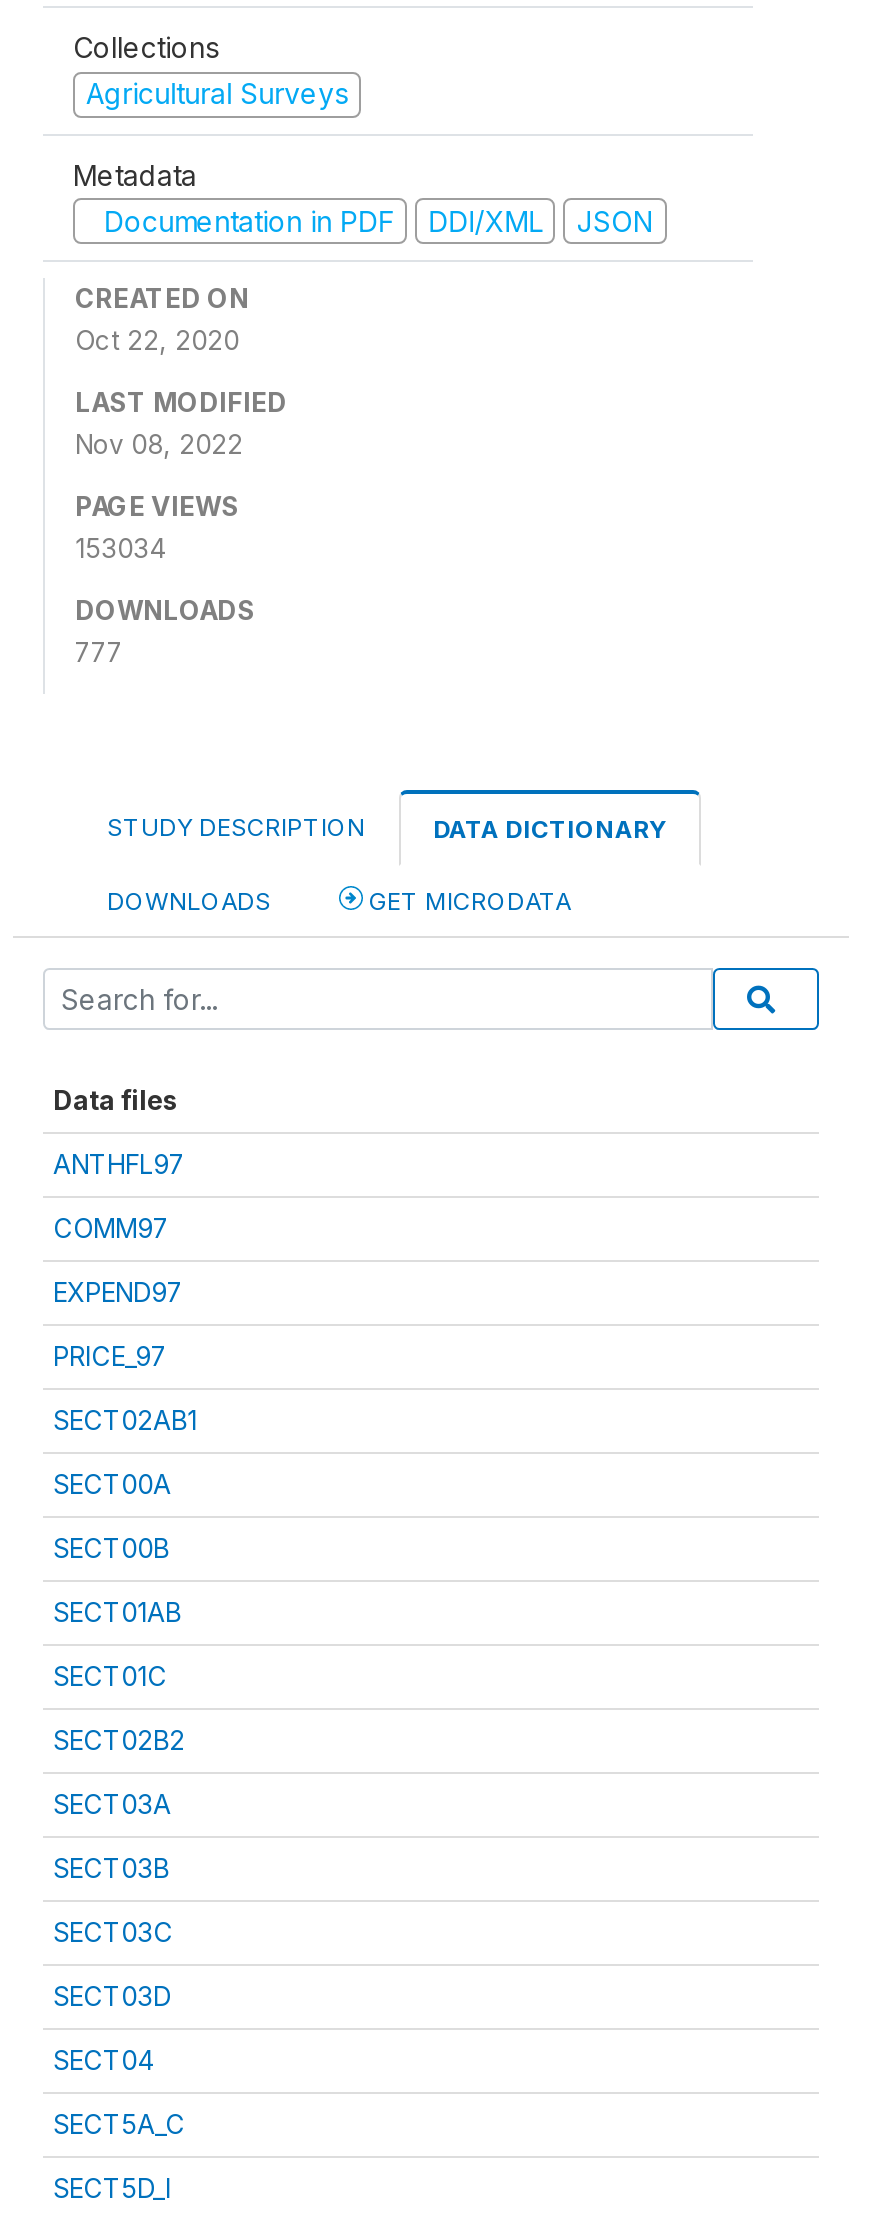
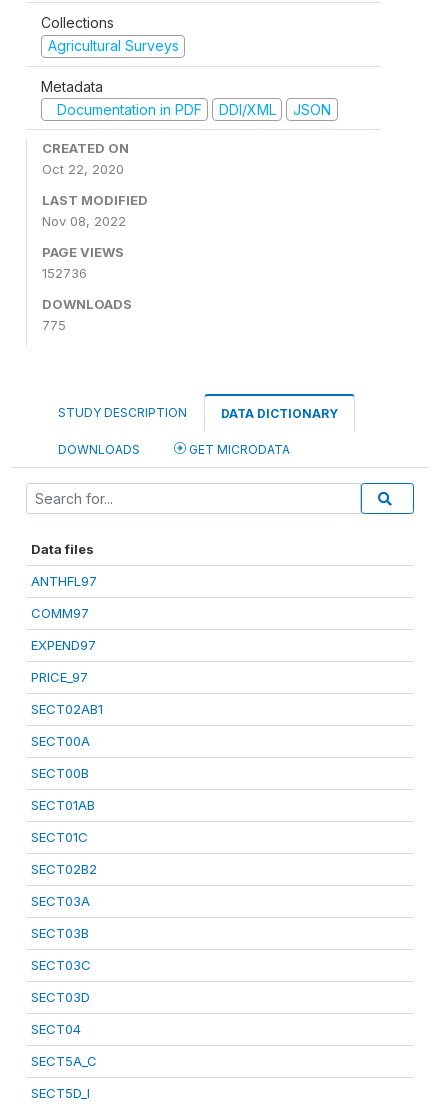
[75,532,165,564] 153034 -> [42,265,87,281] 152736
[75,636,123,668] 777 -> [42,317,66,333] 775

